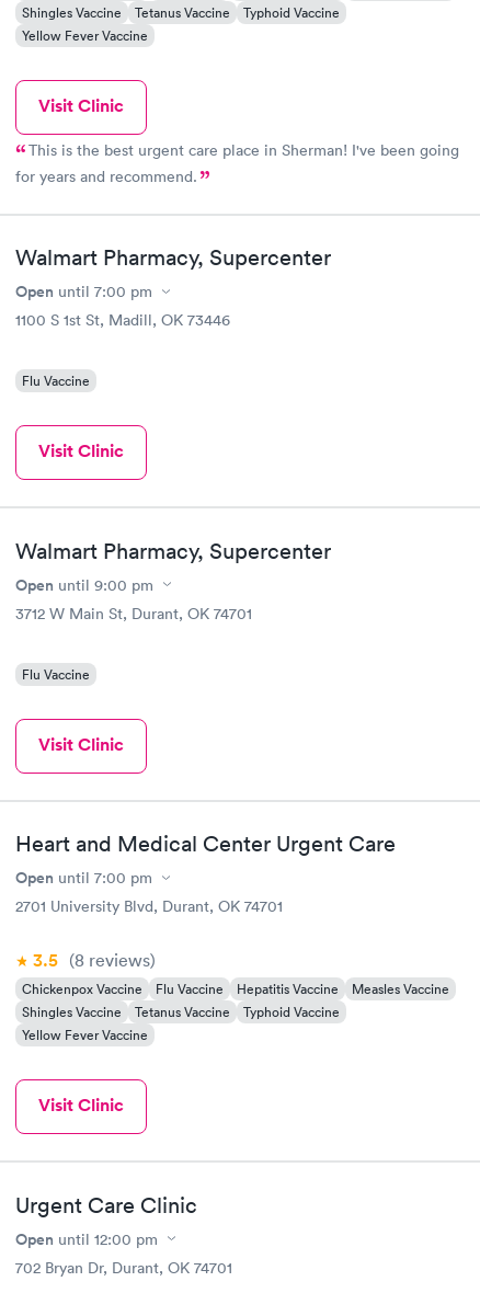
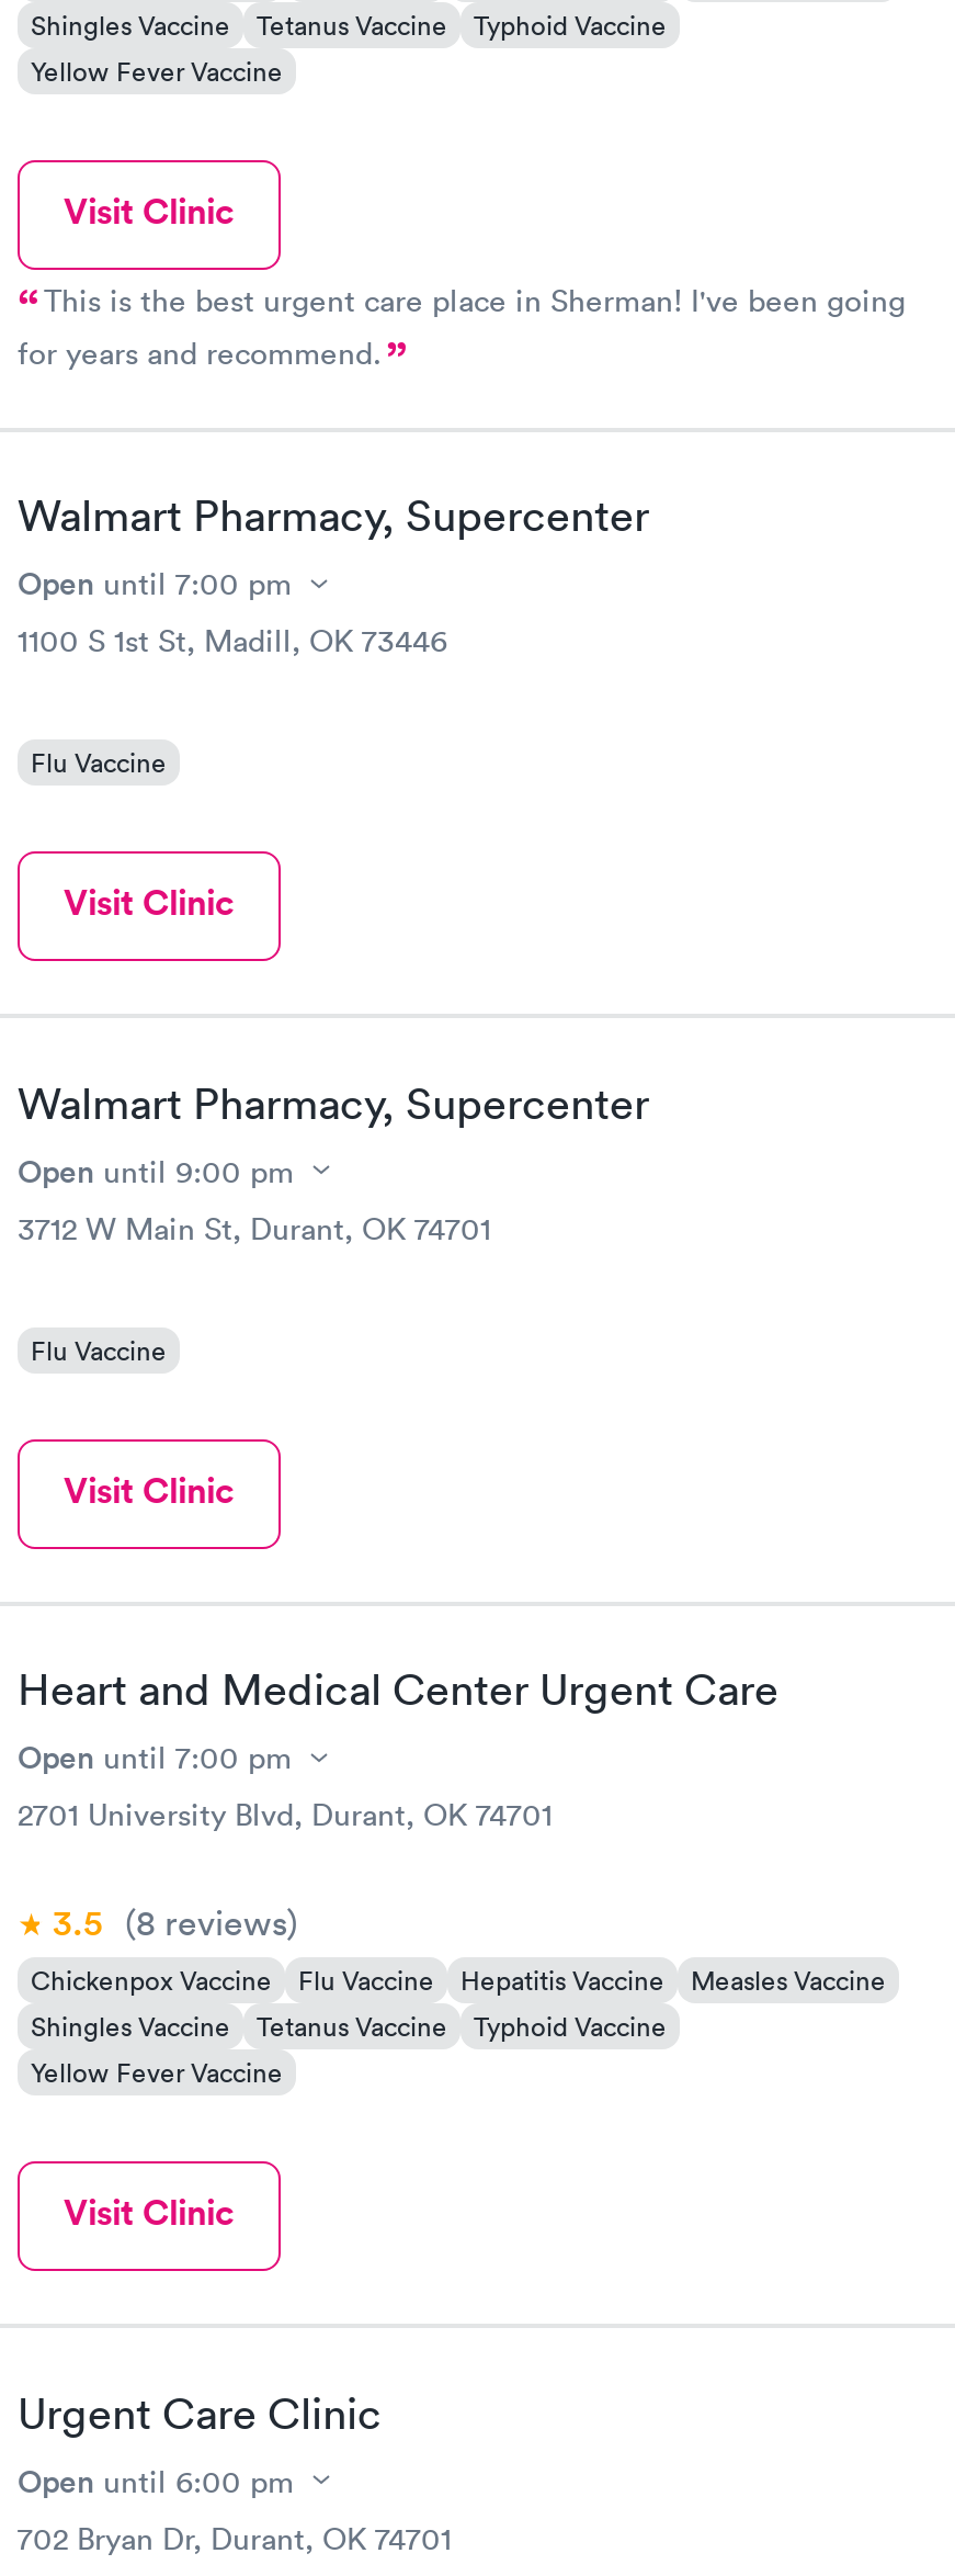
[15,1228,158,1250] Open until 12:00 pm -> [18,2459,294,2502] Open until 6:00 pm

